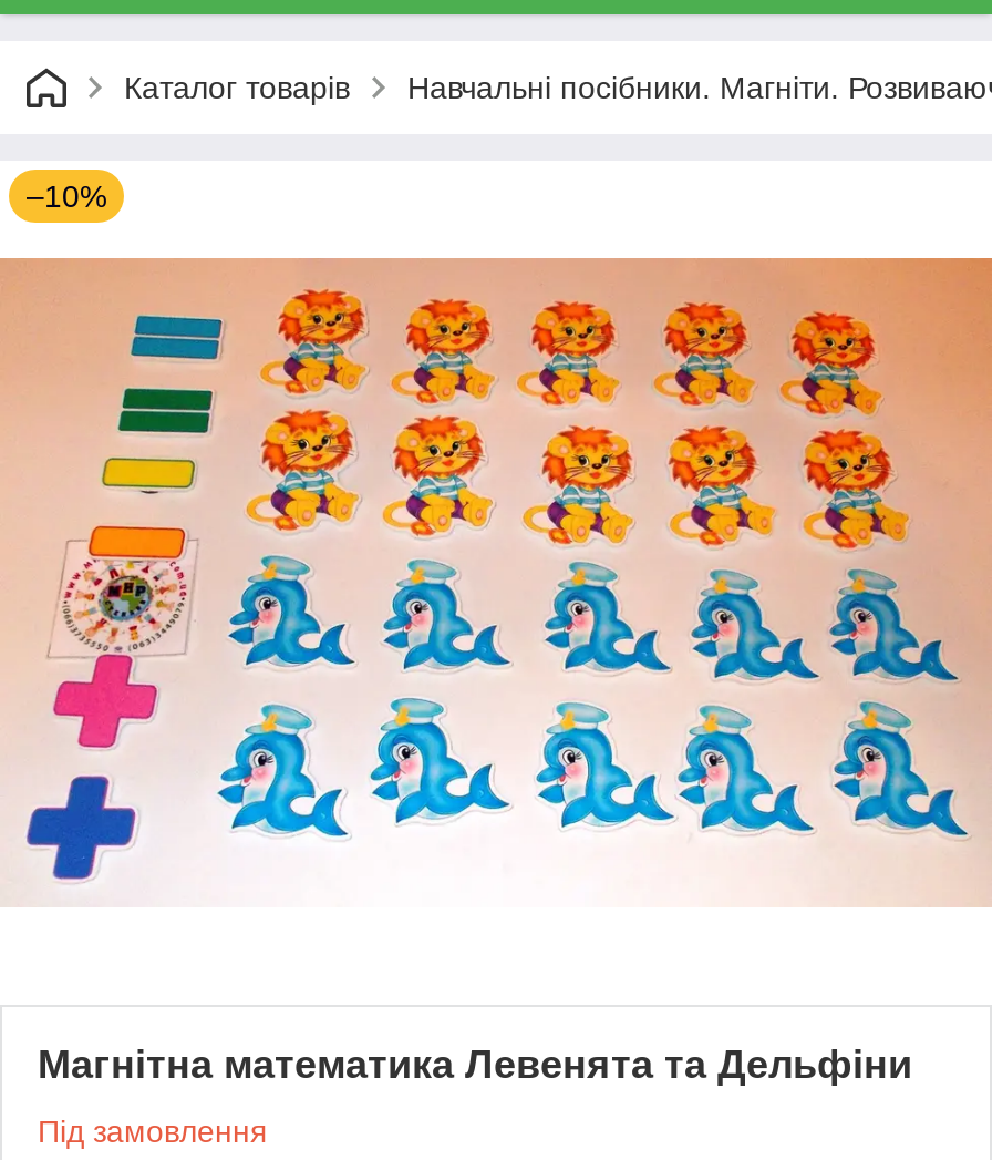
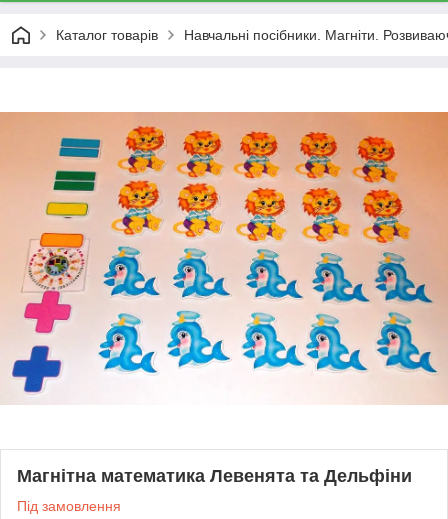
[27,178,106,214] –10% -> none

